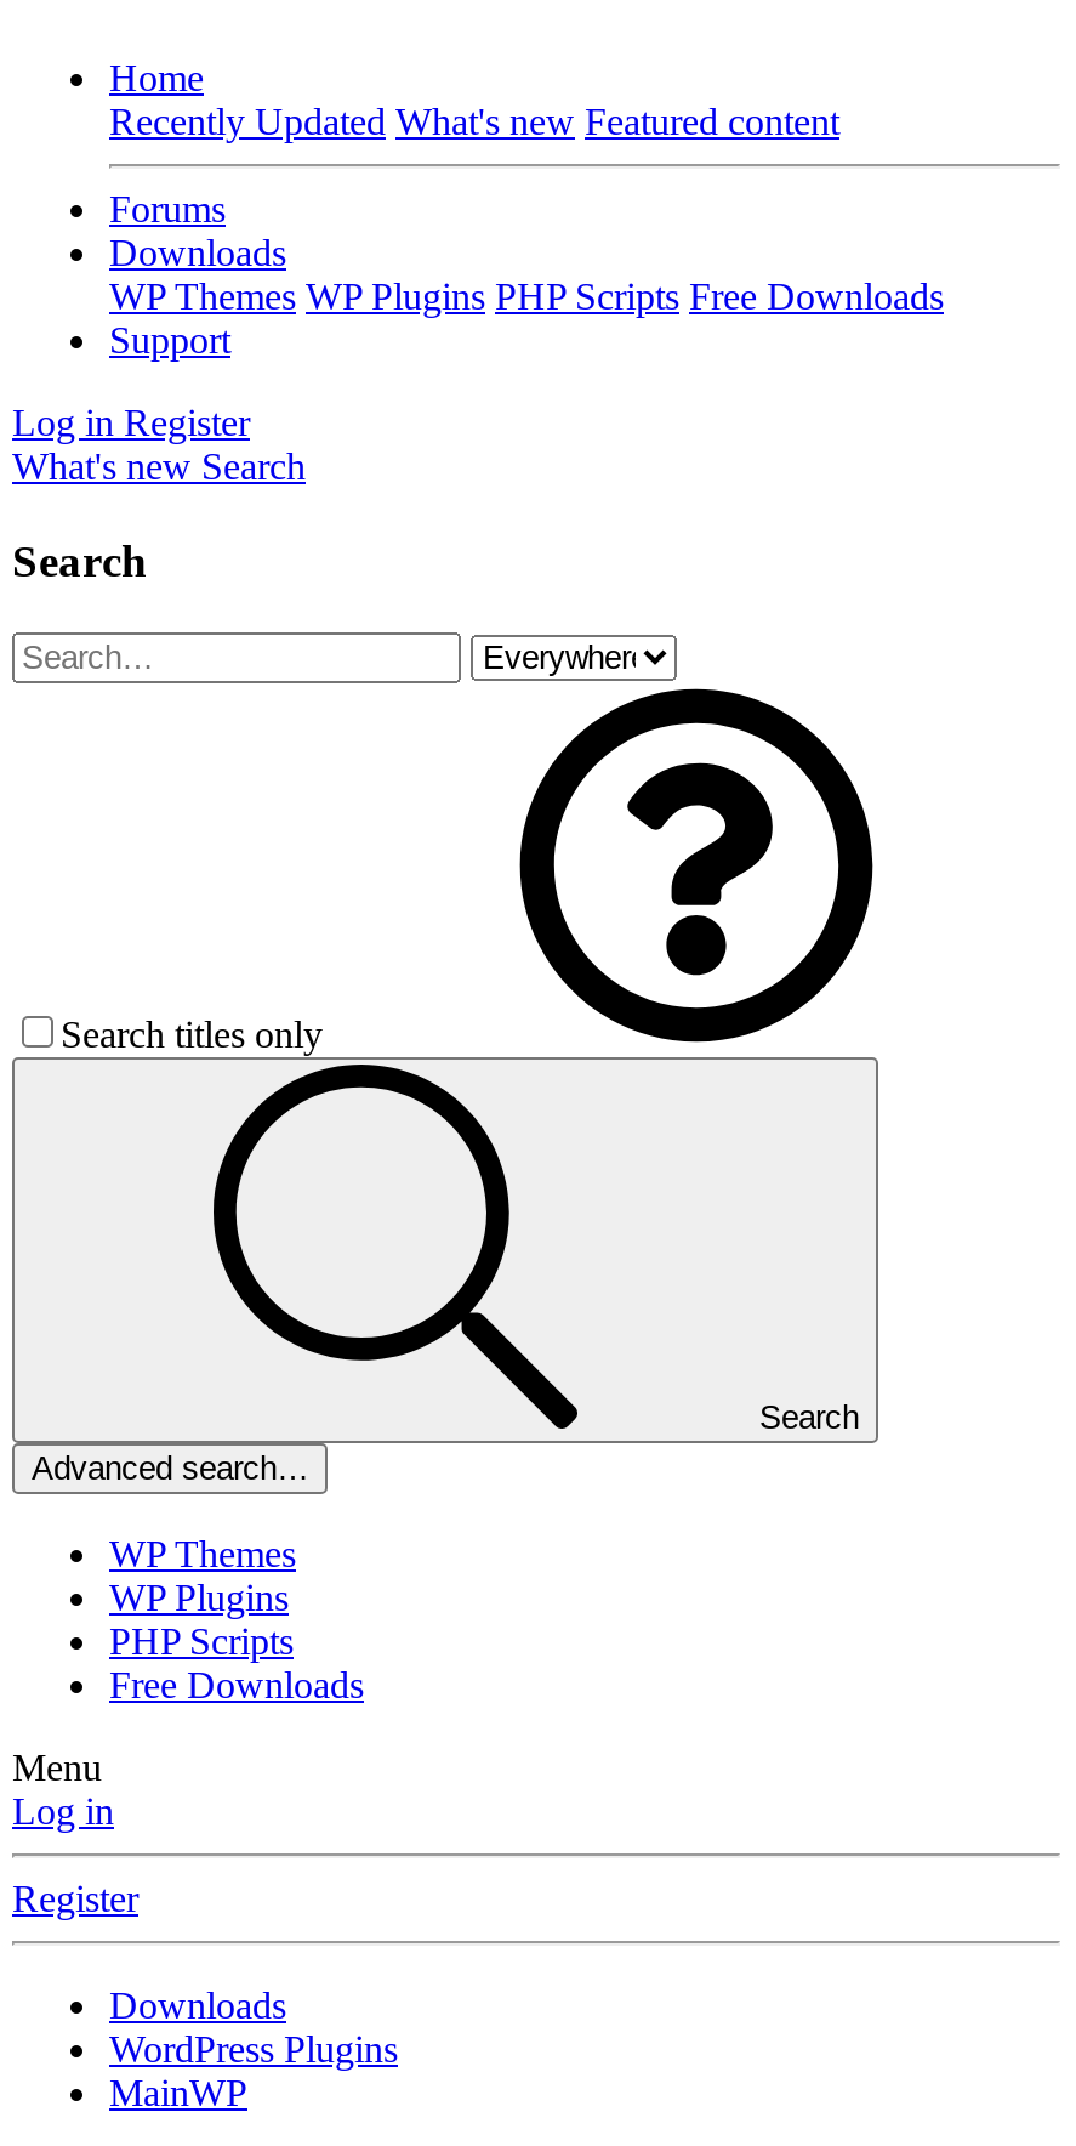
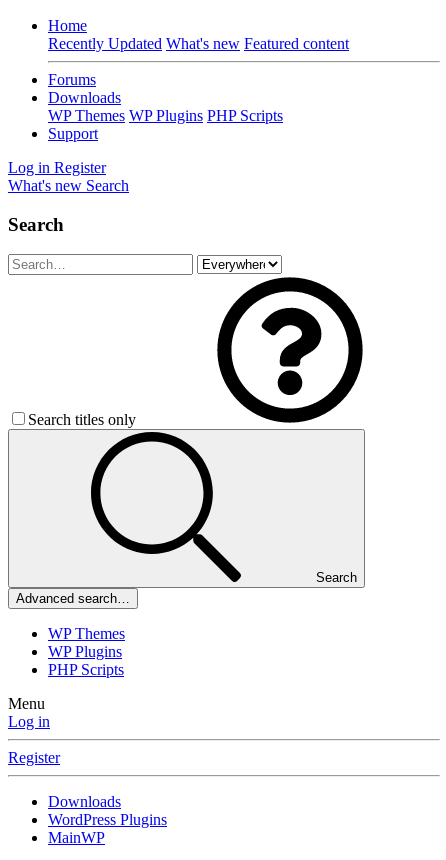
[109,276,944,317] WP Themes WP Plugins PHP Scripts Free Downloads -> [48,107,283,124] WP Themes WP Plugins PHP Scripts
[109,1665,364,1706] Free Downloads -> none

